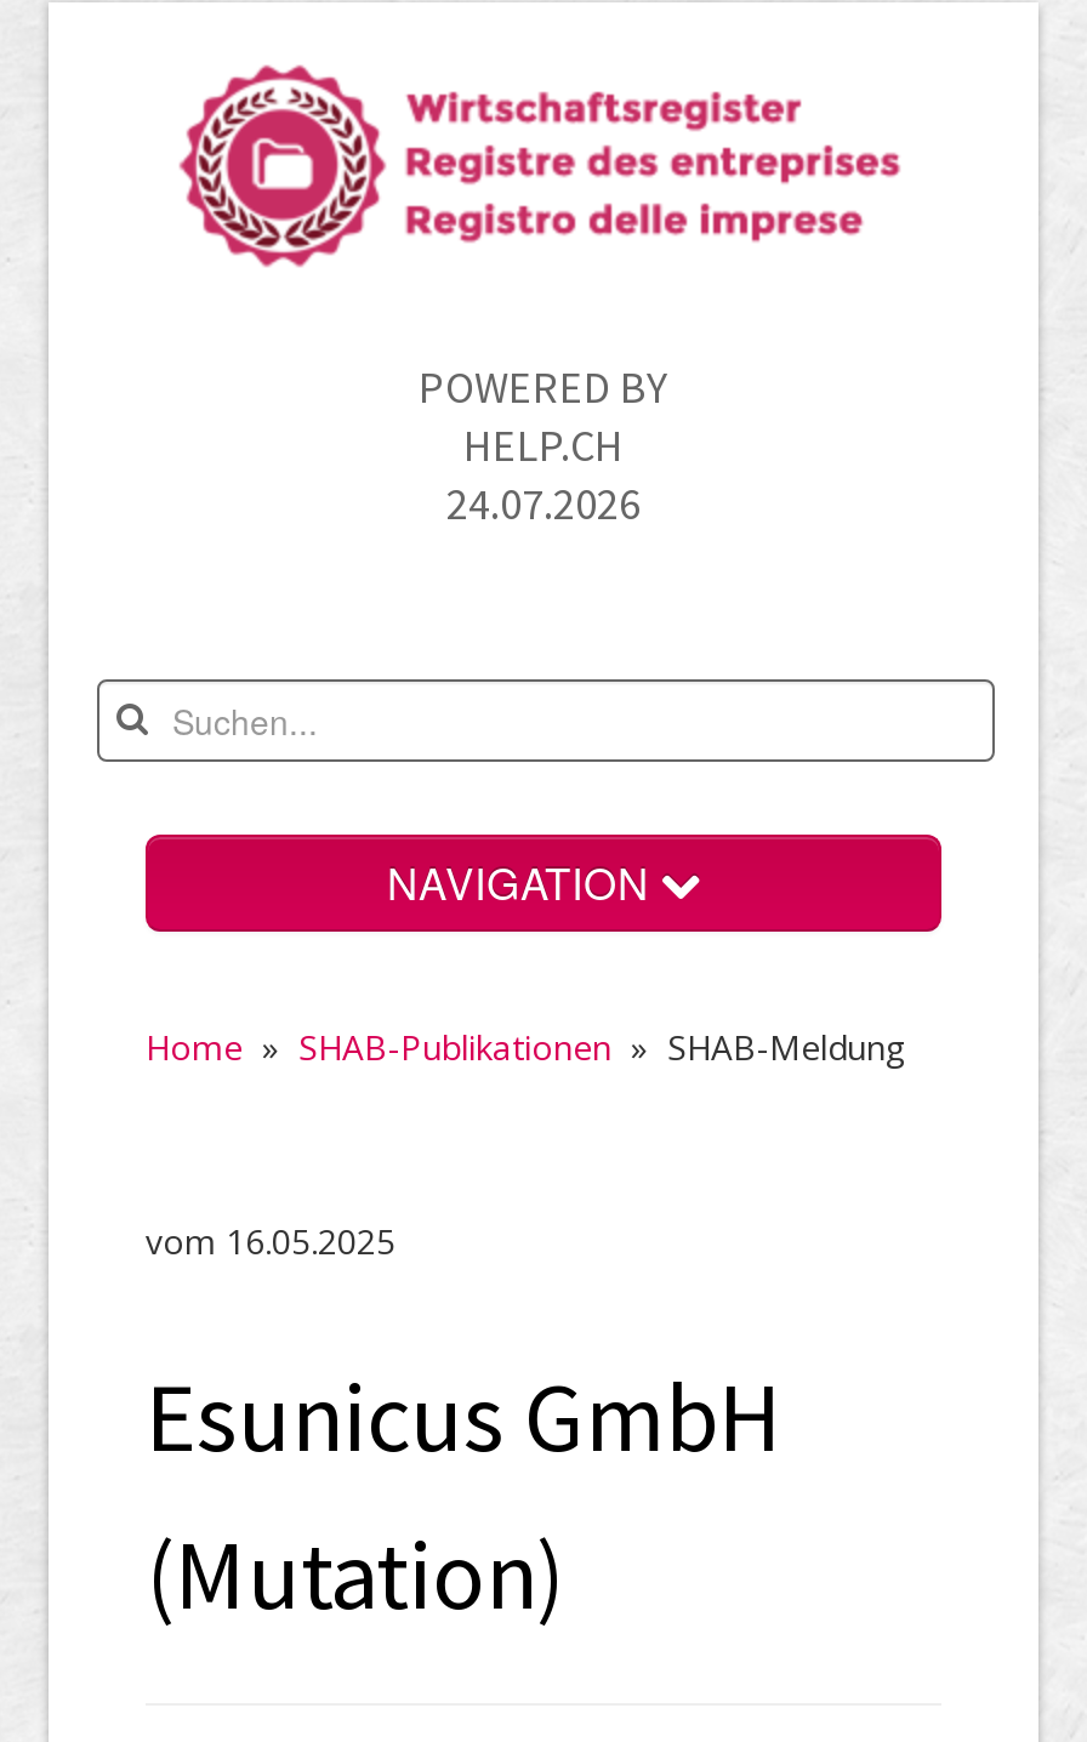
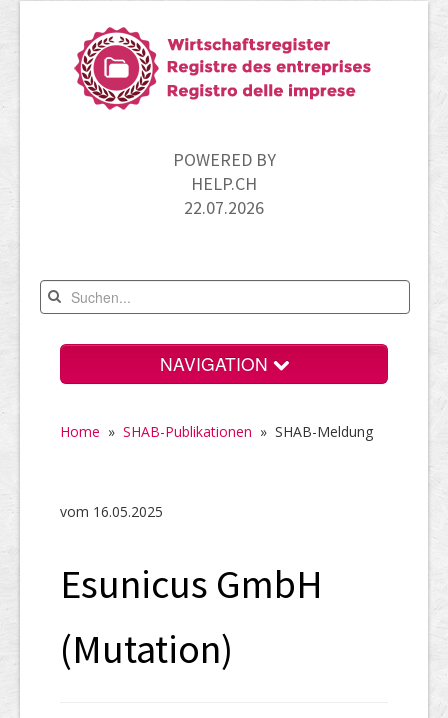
[446,476,641,531] 24.07.2026 -> [184,196,264,219] 22.07.2026

